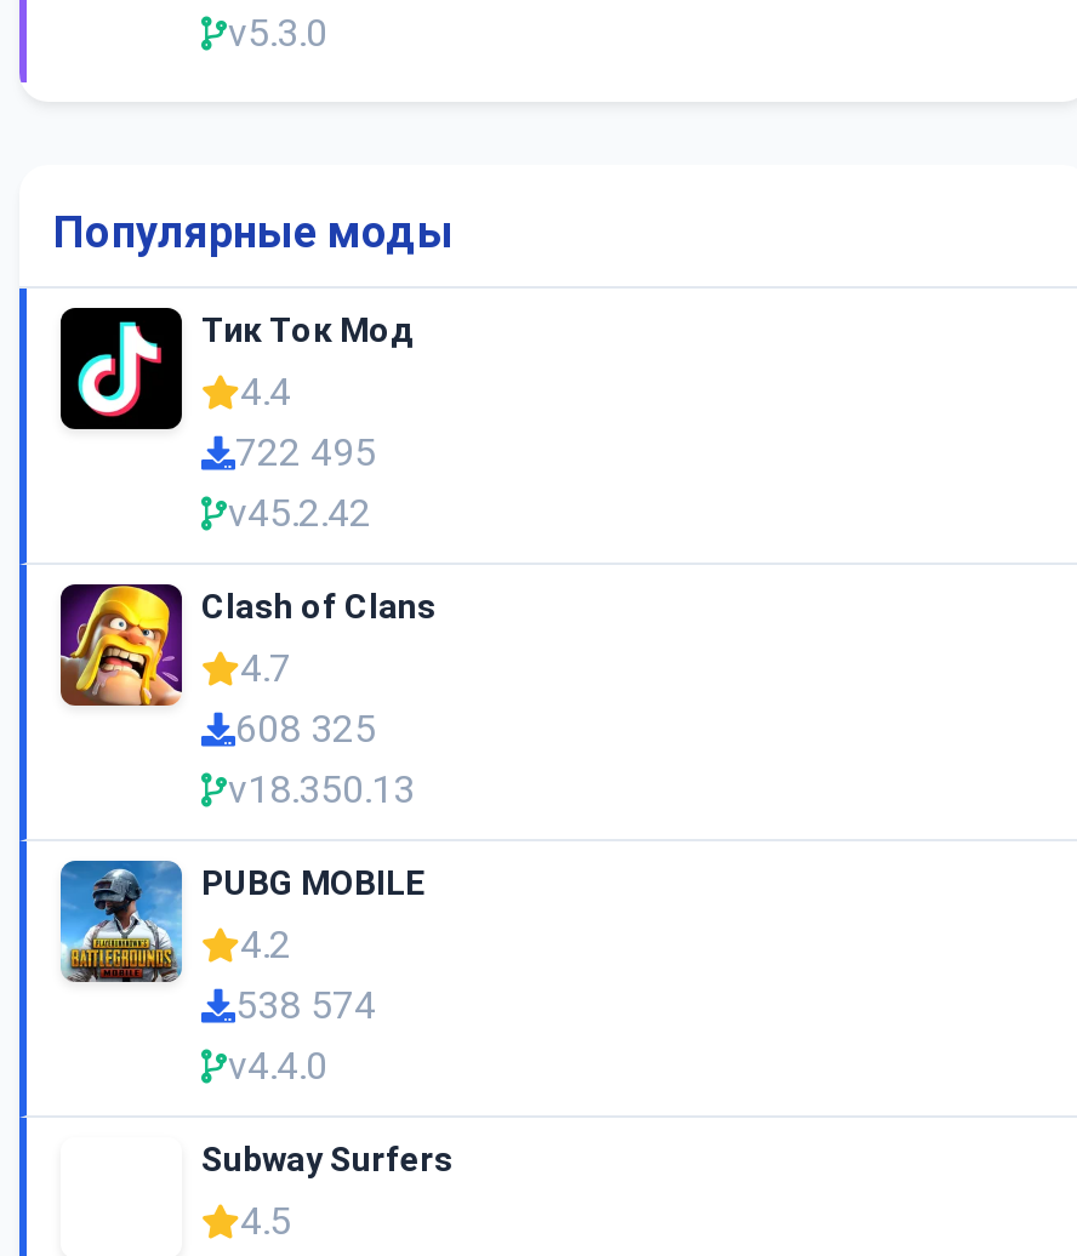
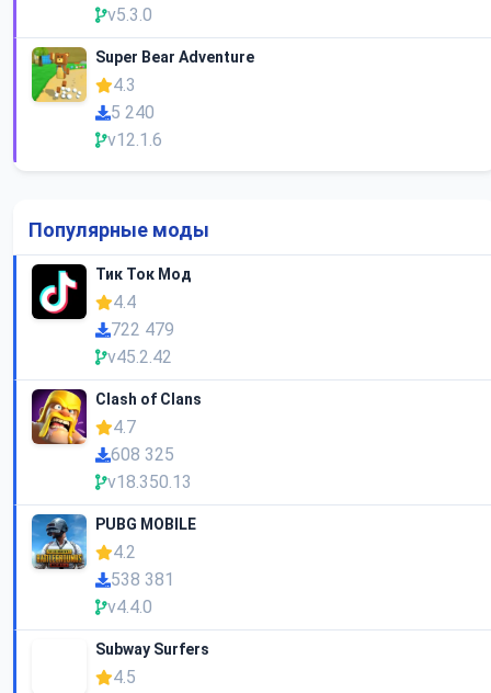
none -> [31,46,254,151] [image] | Super Bear Adventure | 4.3 | 5 240 | v12.1.6
[235,430,376,476] 722 495 -> [111,320,174,340] 722 479
[235,983,376,1029] 538 574 -> [111,570,174,590] 538 381

